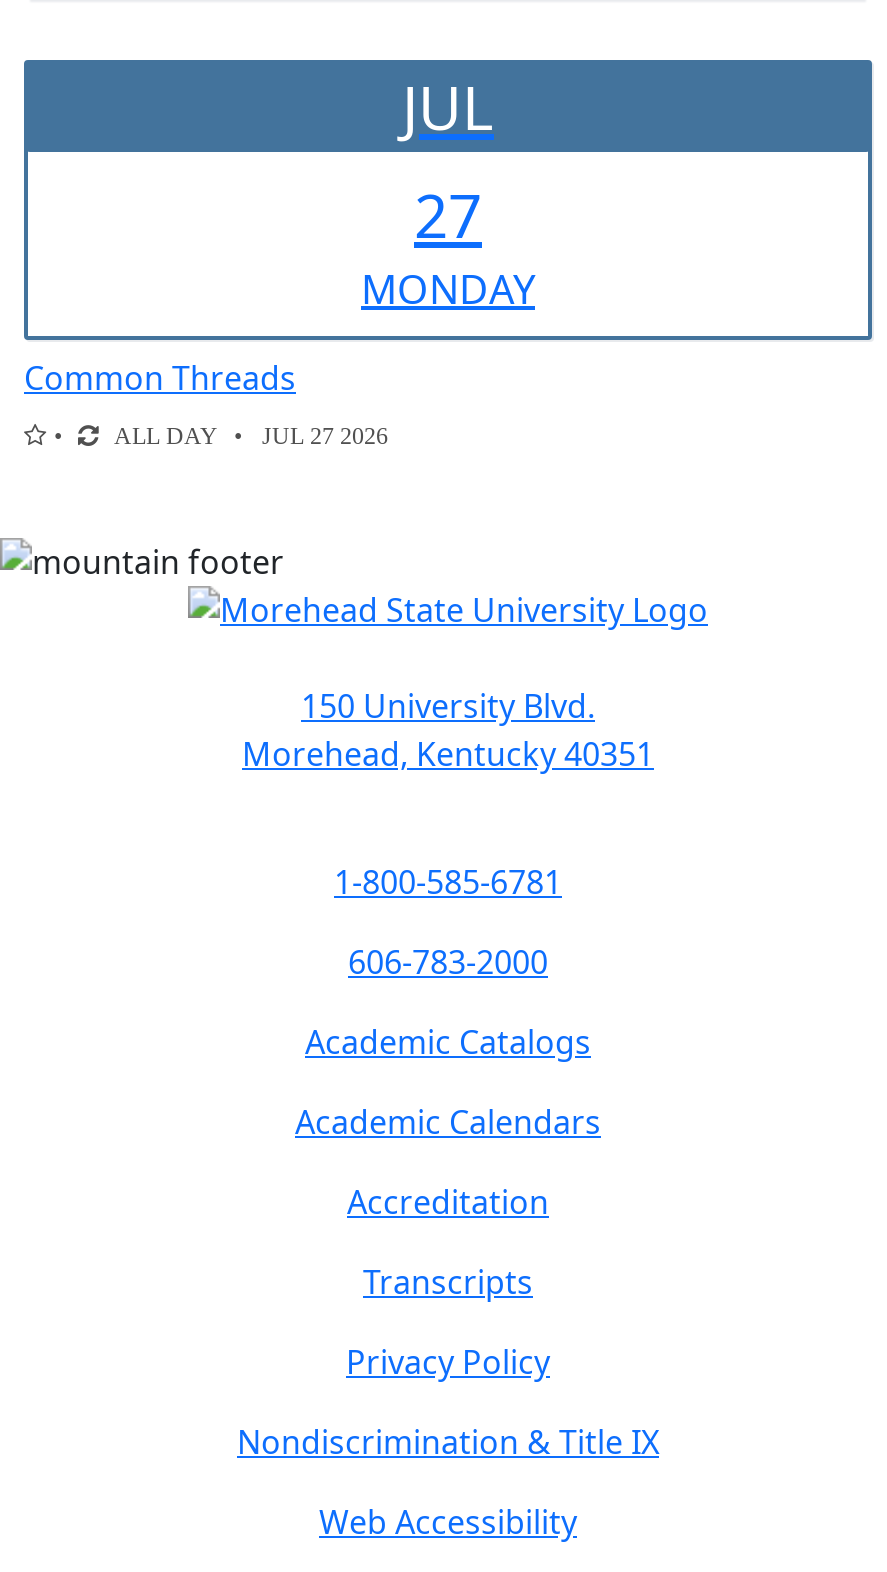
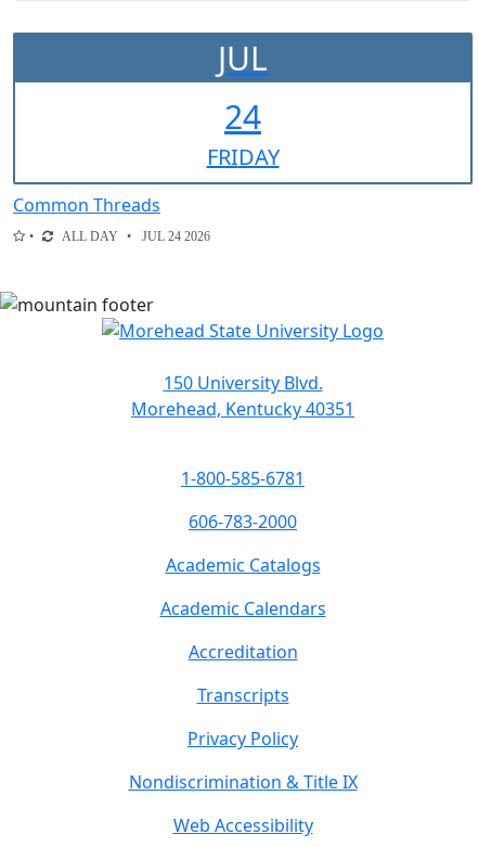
[414,174,482,256] 27 -> [224,94,261,139] 24
[361,262,535,316] MONDAY -> [206,142,279,171] FRIDAY
[114,423,388,451] ALL DAY JUL 27 2026 -> [62,229,210,244] ALL DAY JUL 24 2026

